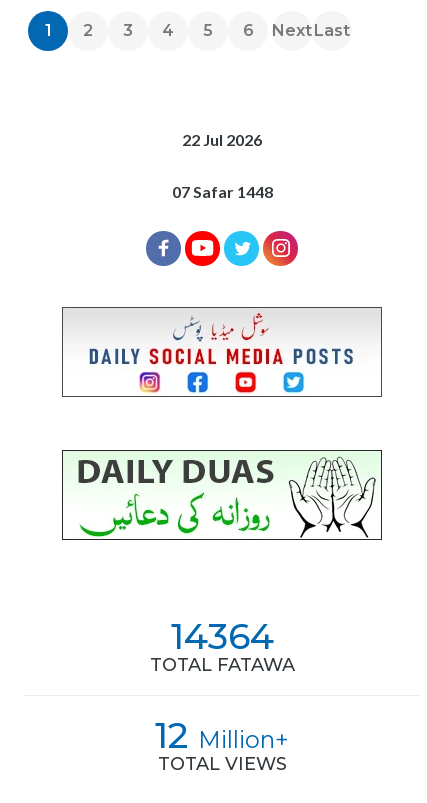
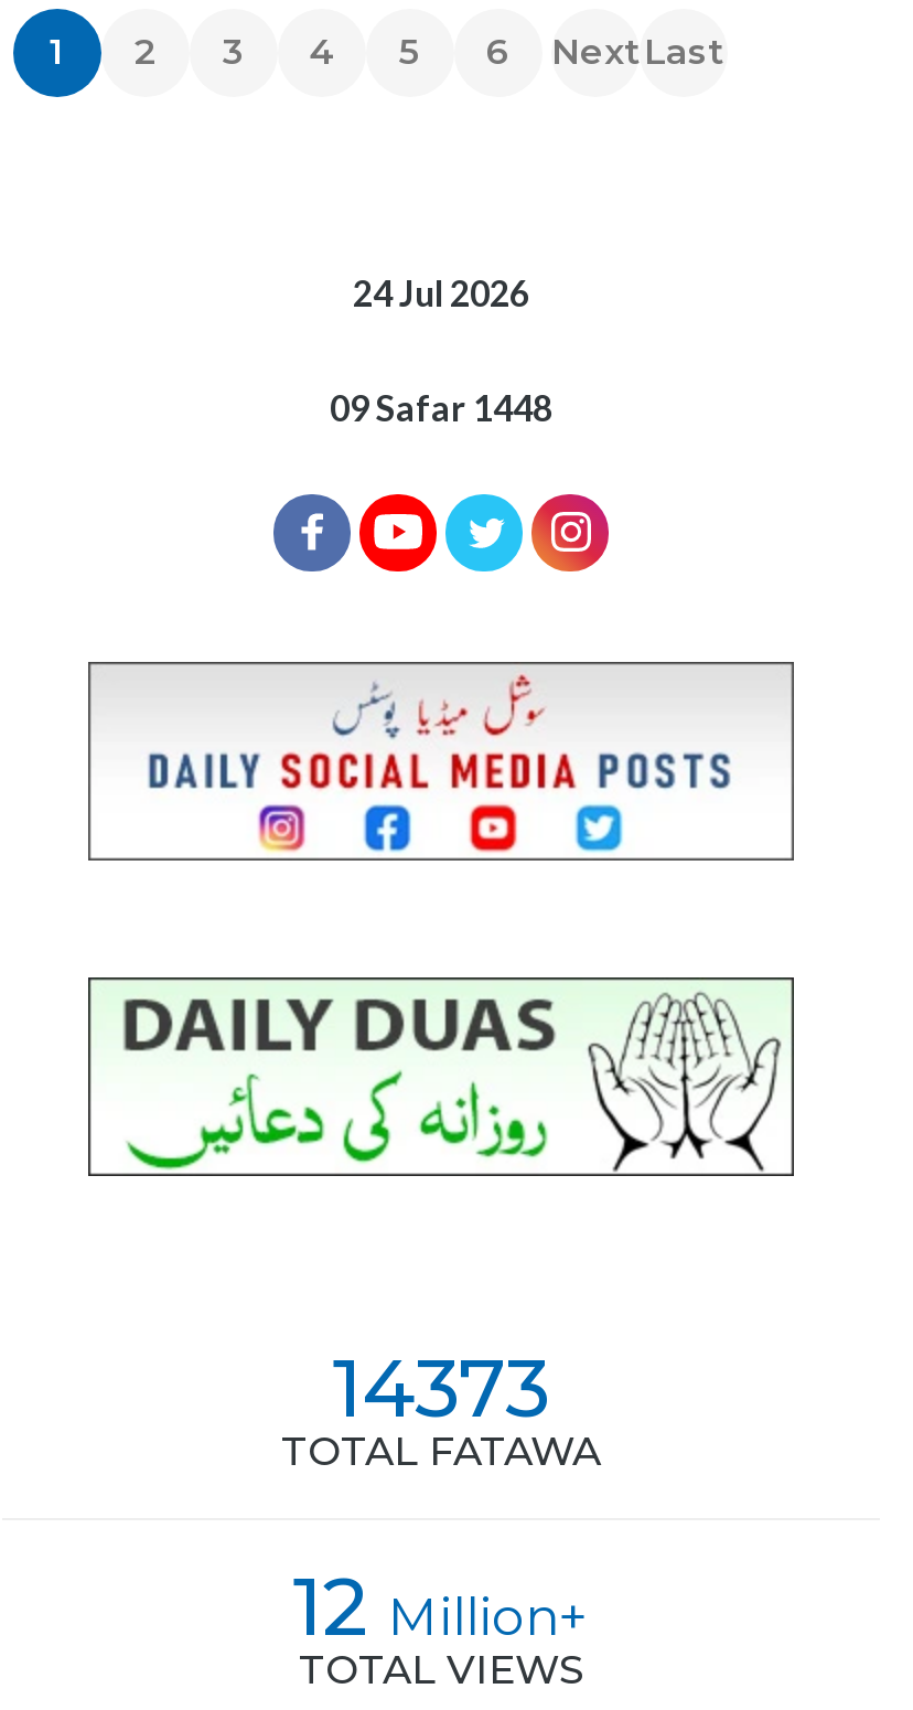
[182,130,262,149] 22 Jul 2026 -> [353,271,529,313] 24 Jul 2026
[171,182,272,201] 07 Safar 1448 -> [330,386,552,428] 09 Safar 1448
[170,614,273,658] 14364 -> [333,1340,549,1437] 14373

